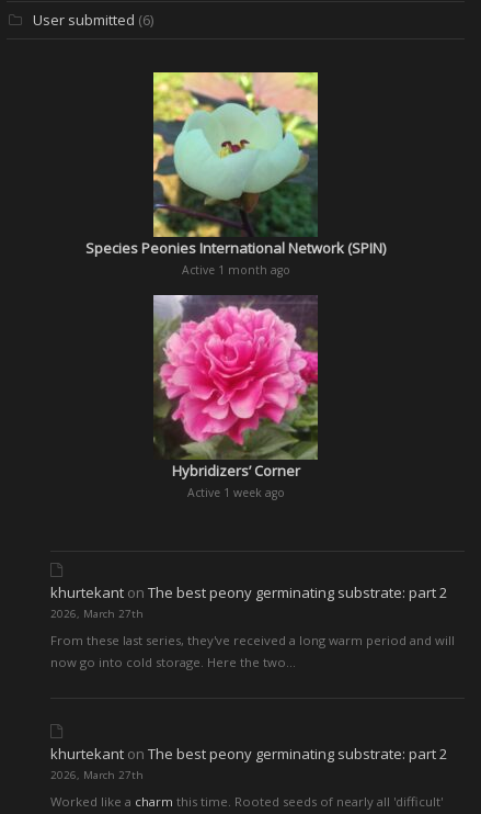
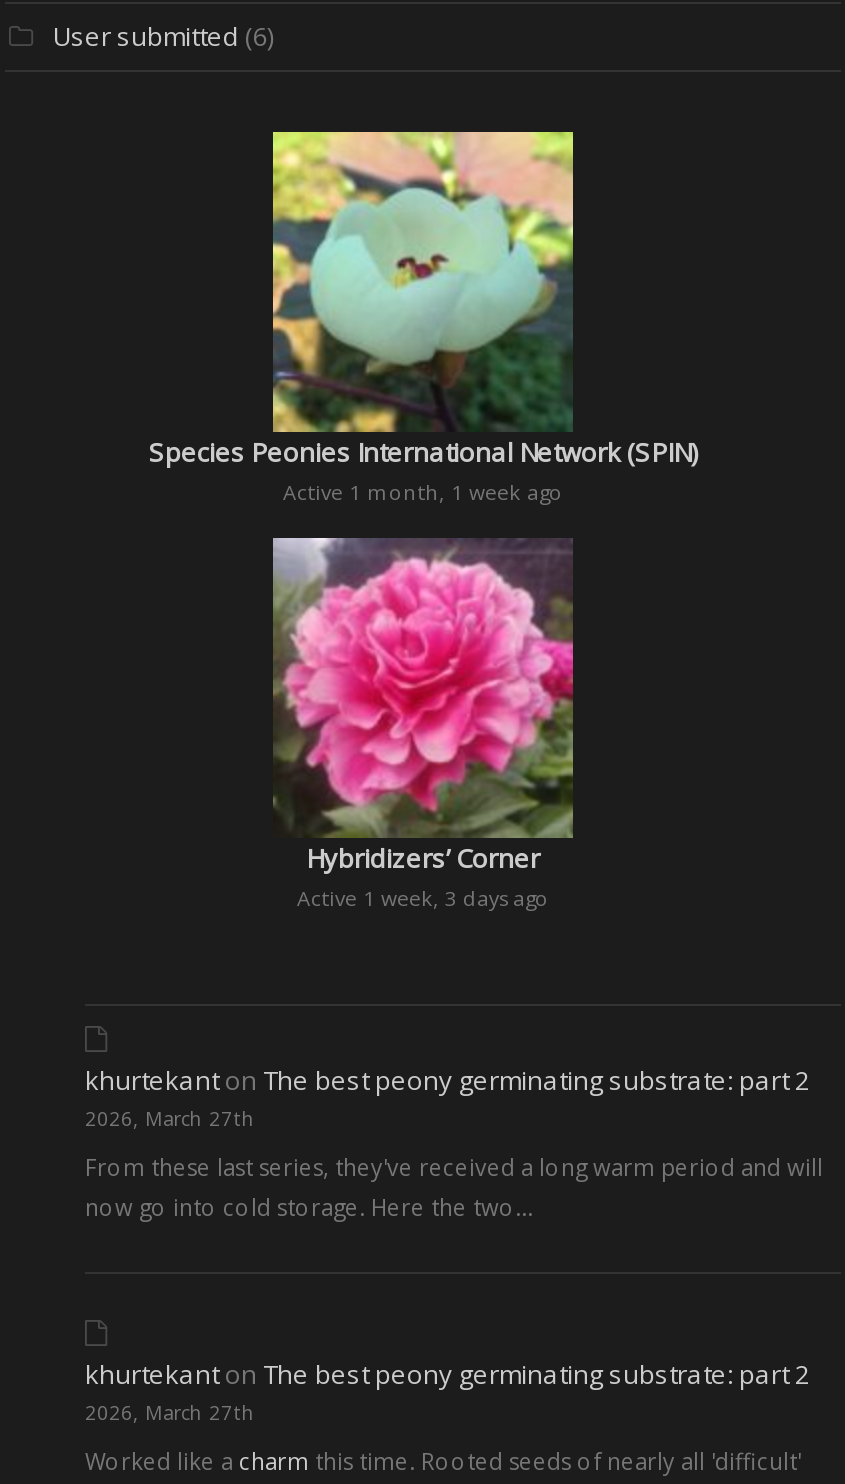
[181,262,290,278] Active 1 month ago -> [283,478,563,506] Active 1 month, 1 week ago
[187,485,284,500] Active 1 week ago -> [297,884,549,912] Active 1 week, 3 days ago

